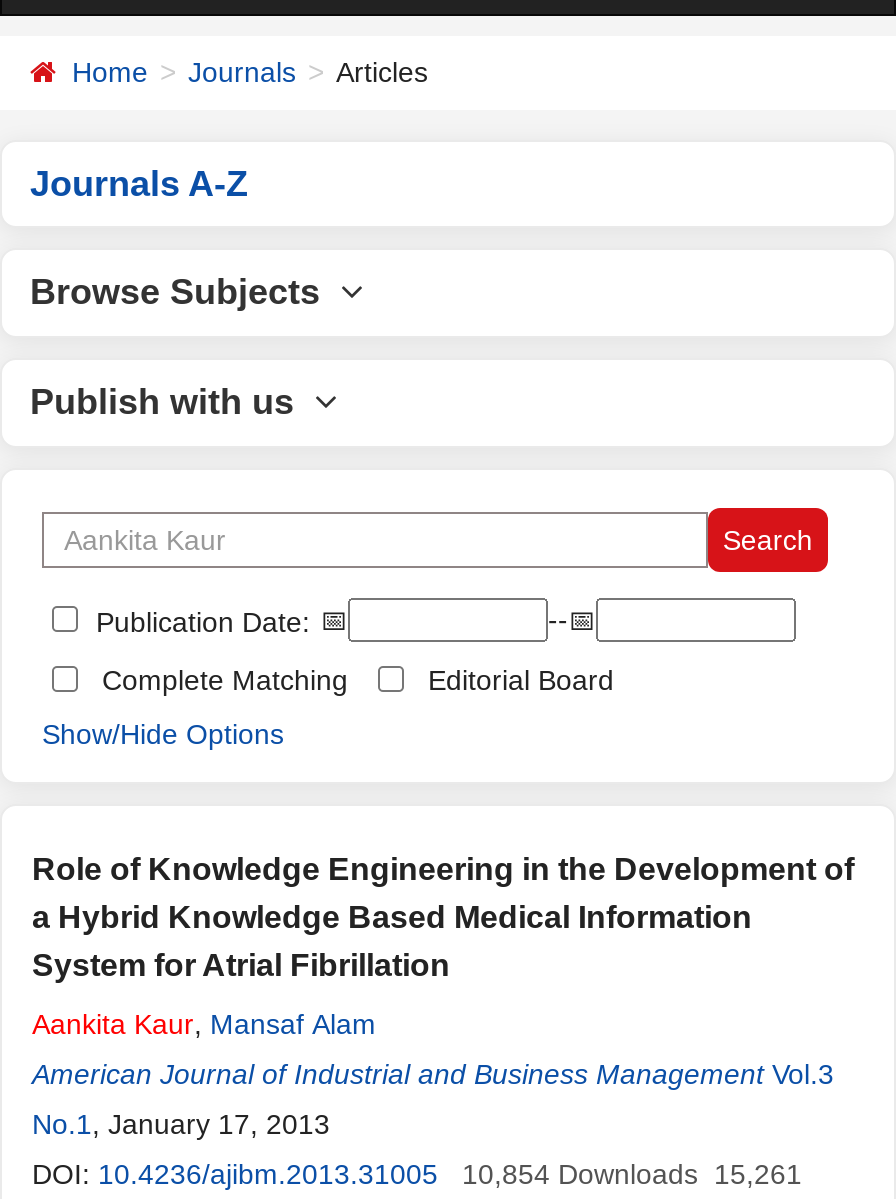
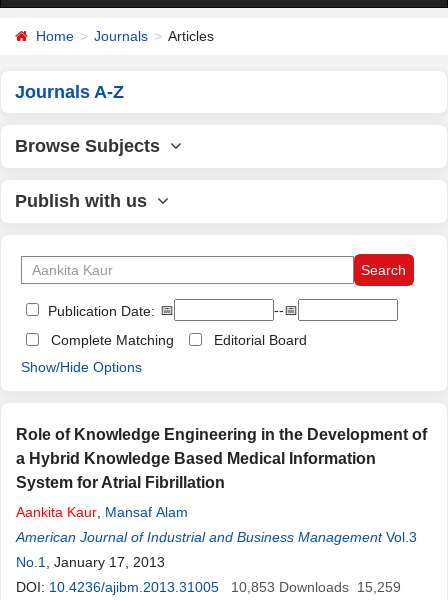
[32,1158,802,1190] DOI: 10.4236/ajibm.2013.31005 10,854 Downloads 15,261 -> [16,579,401,595] DOI: 10.4236/ajibm.2013.31005 10,853 Downloads 15,259

